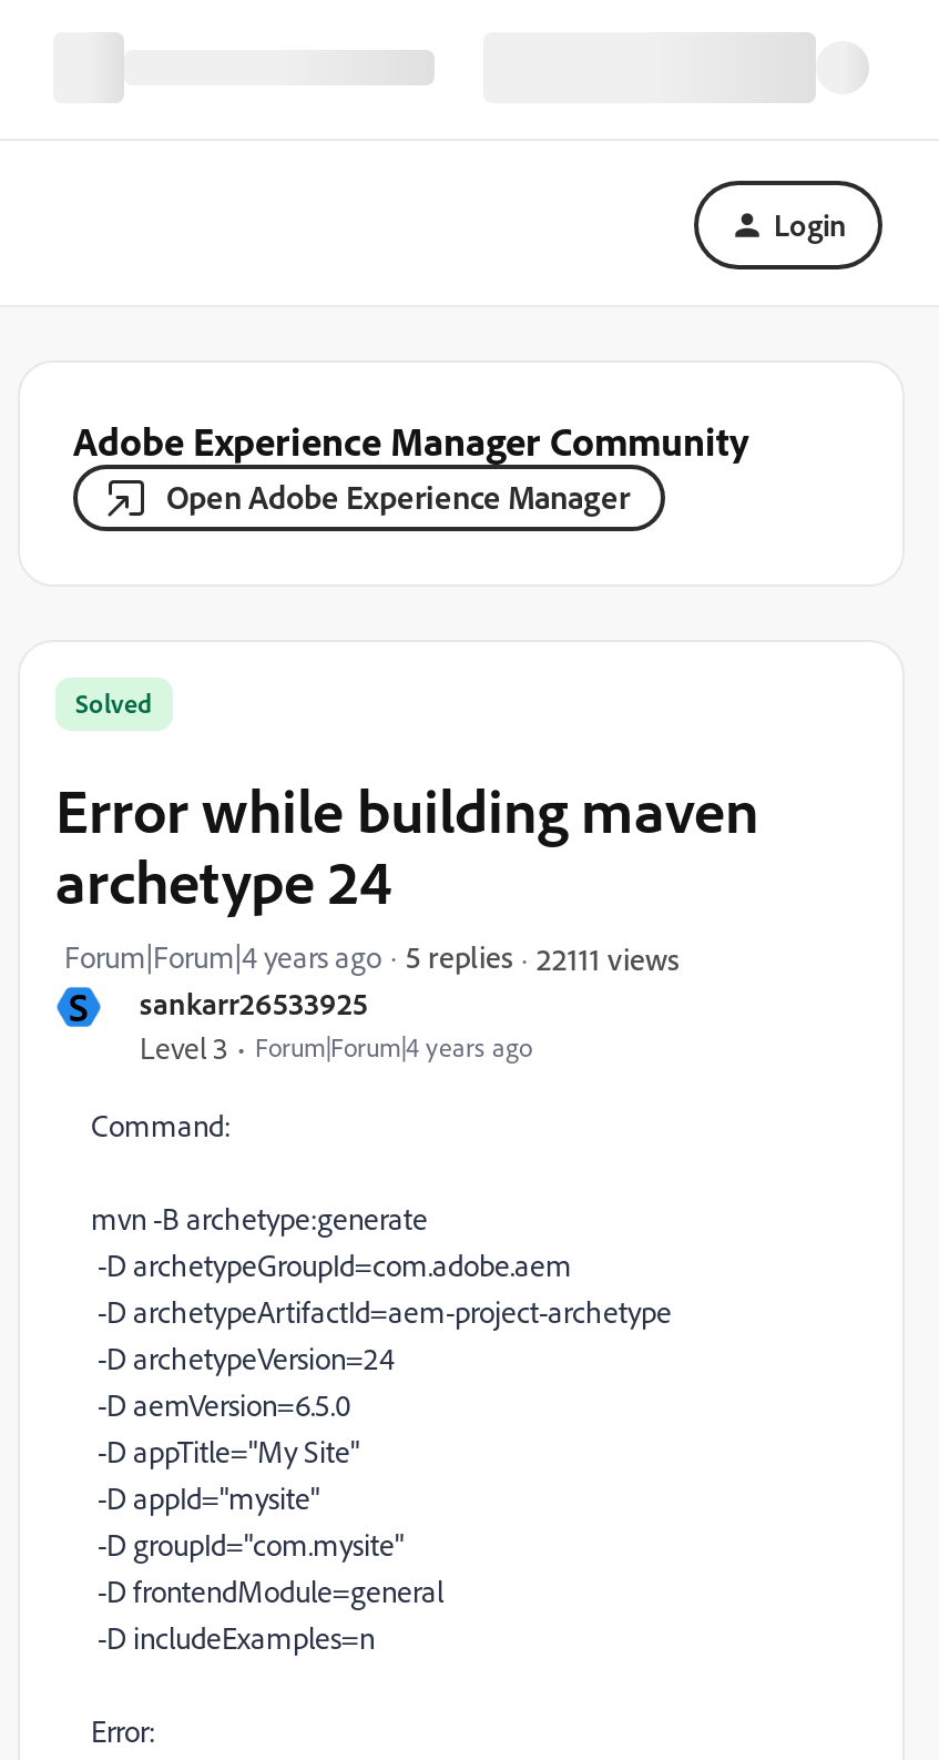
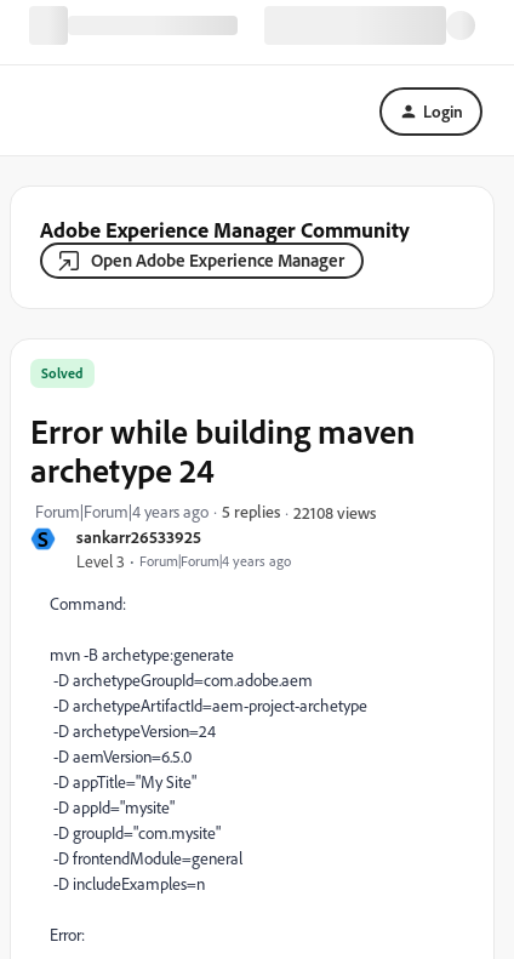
[537,938,678,976] 22111 views -> [293,501,376,522] 22108 views

